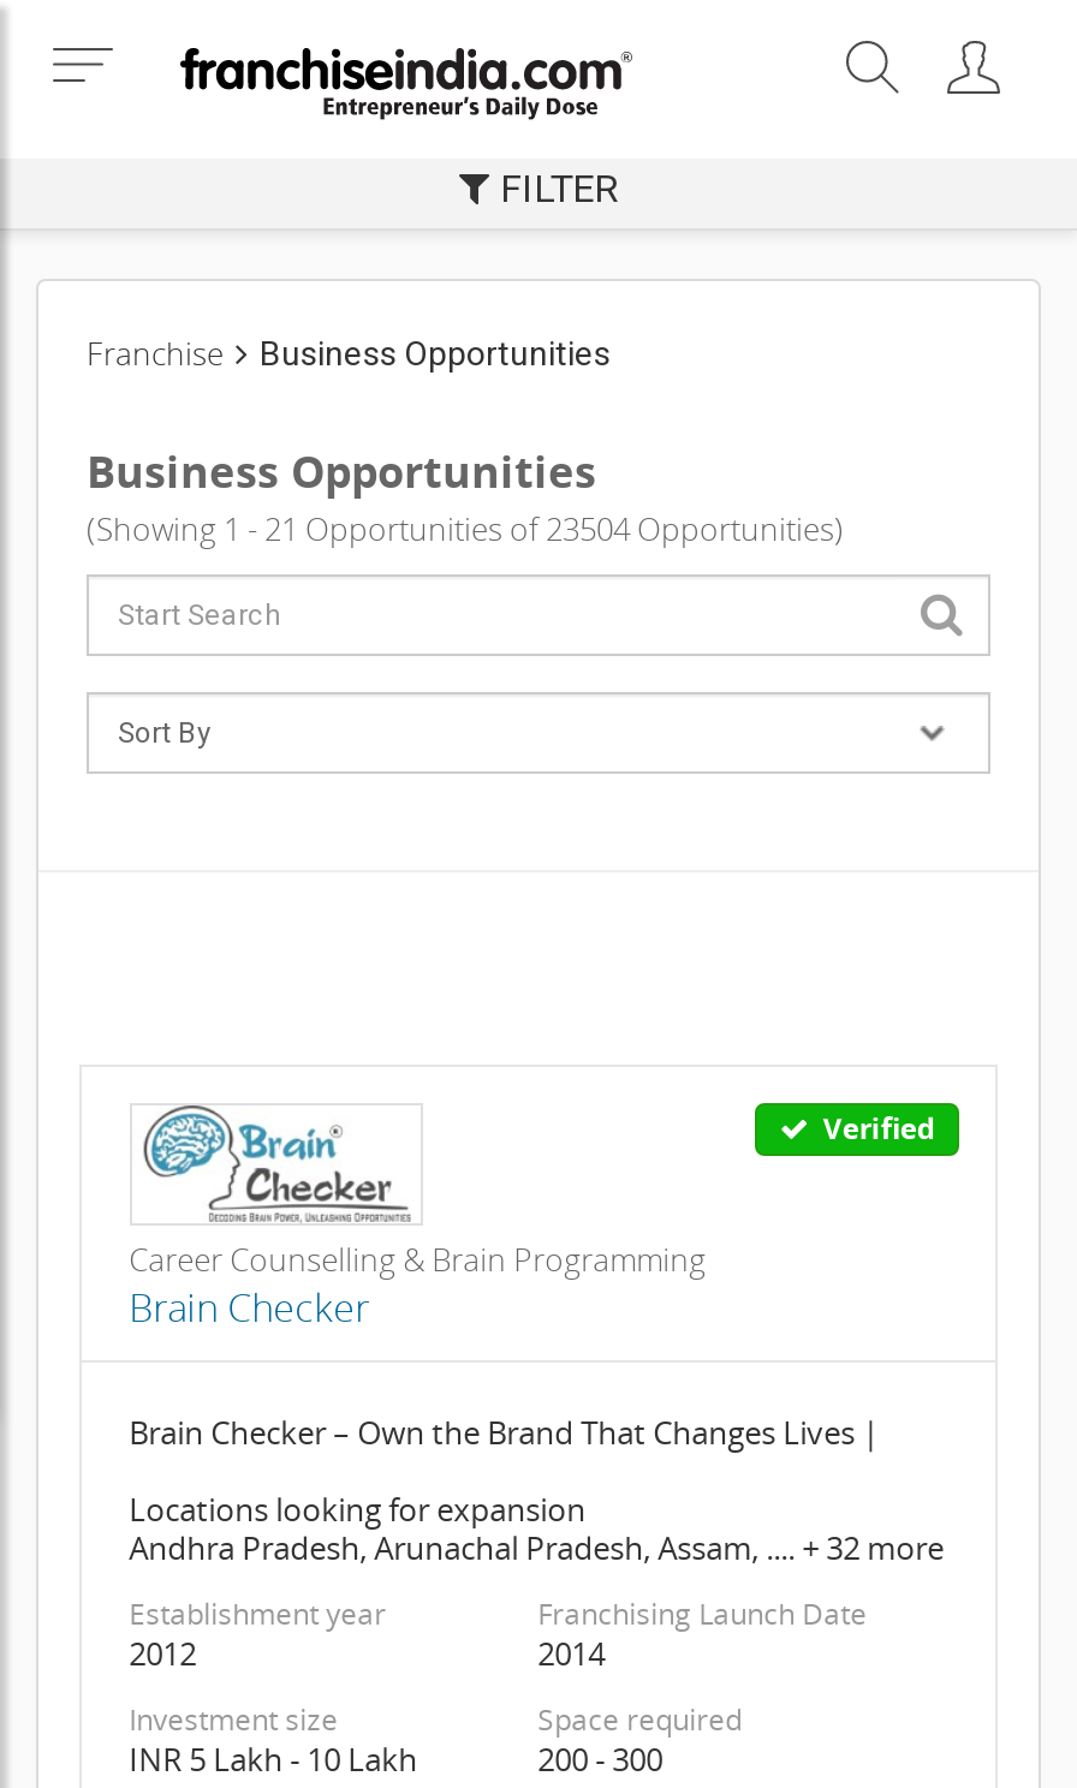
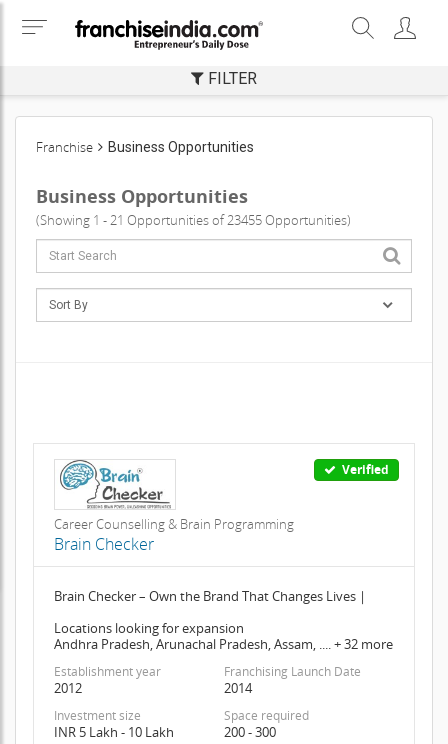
[87,507,844,550] (Showing 1 - 21 Opportunities of 23504 Opportunities) -> [36,211,351,229] (Showing 1 - 21 Opportunities of 23455 Opportunities)

